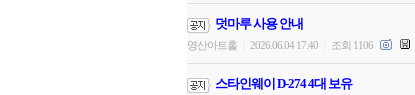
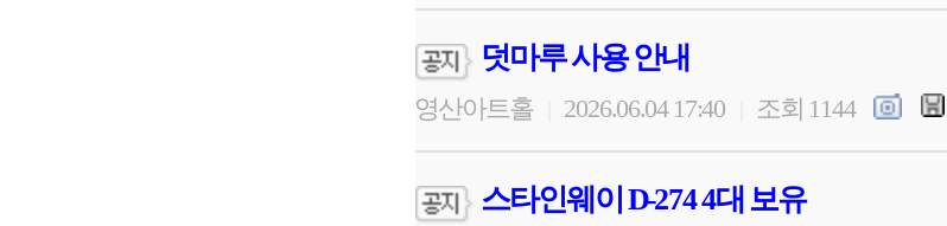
[186,39,374,51] 영산아트홀 2026.06.04 17:40 조회 1106 -> [414,93,860,122] 영산아트홀 2026.06.04 17:40 조회 1144

